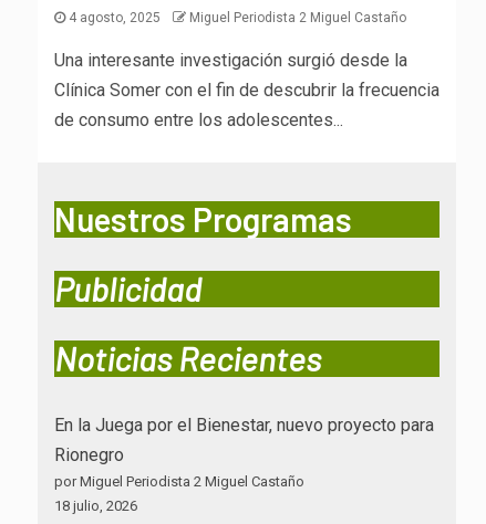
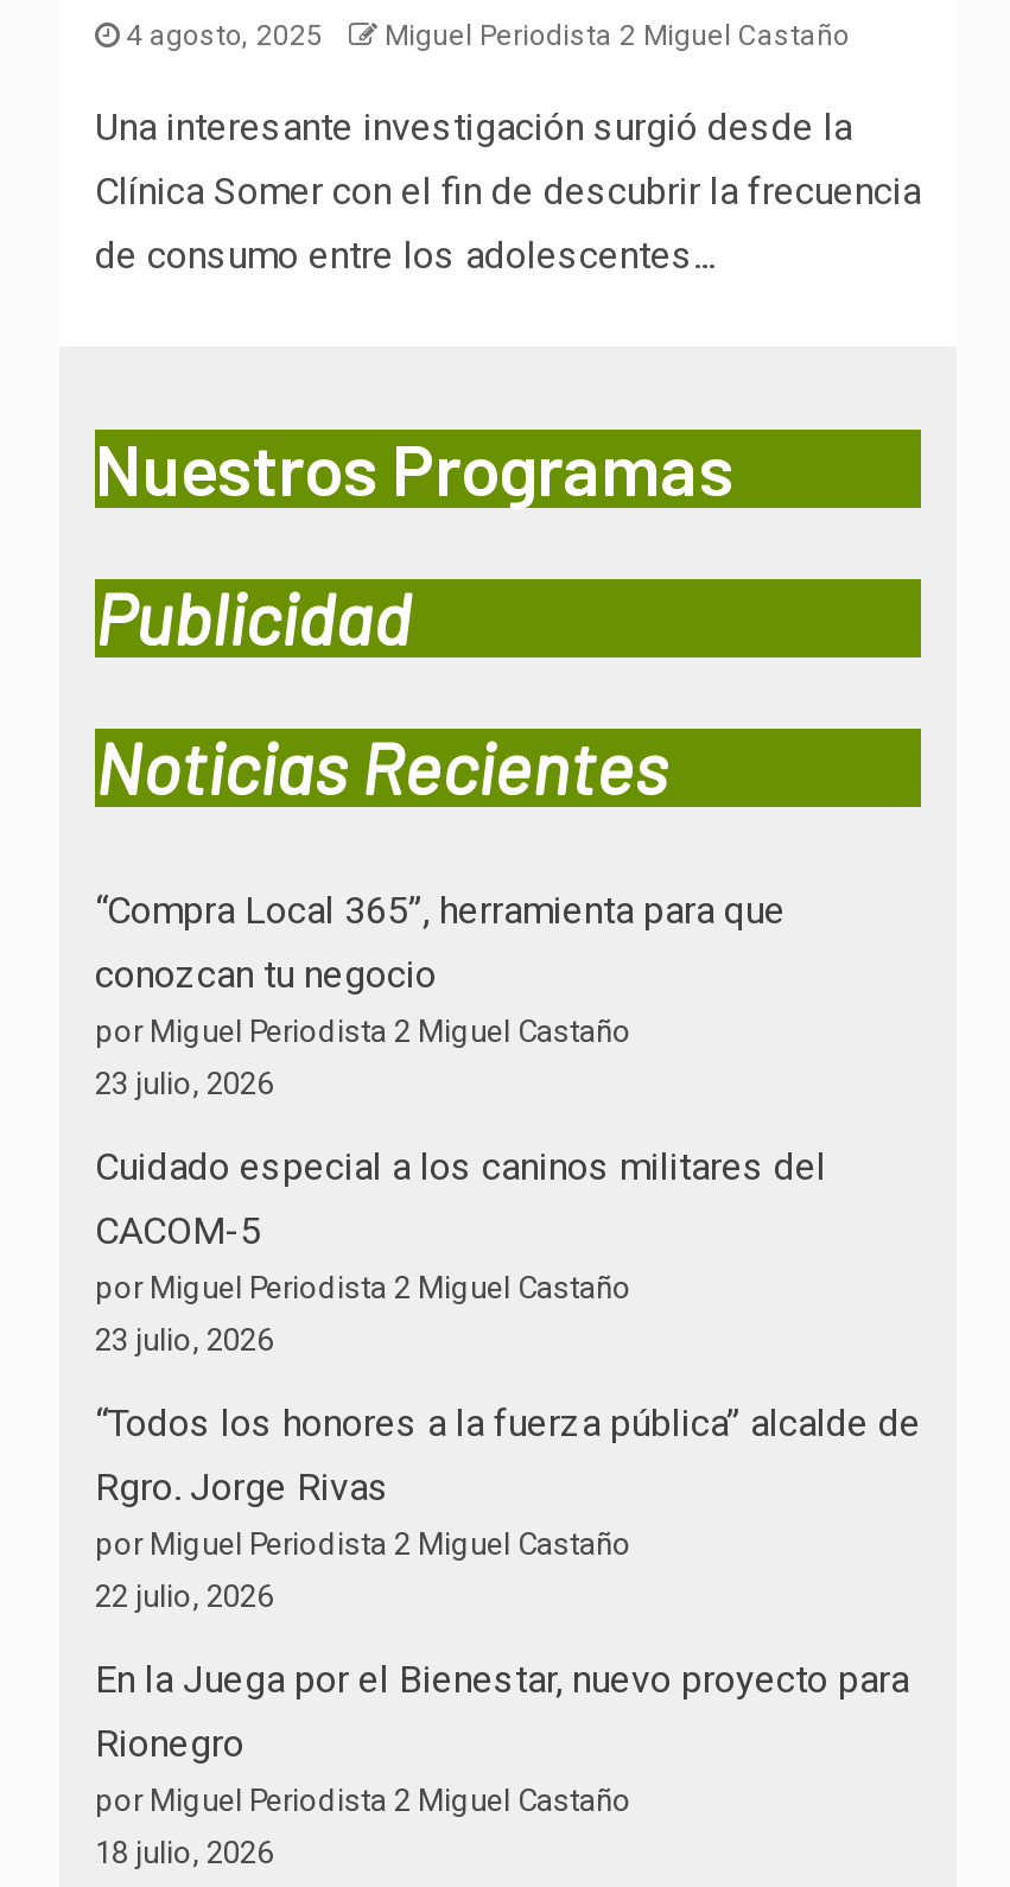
none -> [95,887,921,1613] “Compra Local 365”, herramienta para que | conozcan tu negocio | por Miguel Periodista 2 Miguel Castaño | 23 julio, 2026 | Cuidado especial a los caninos militares del | CACOM-5 | por Miguel Periodista 2 Miguel Castaño | 23 julio, 2026 | “Todos los honores a la fuerza pública” alcalde de | Rgro. Jorge Rivas | por Miguel Periodista 2 Miguel Castaño | 22 julio, 2026

